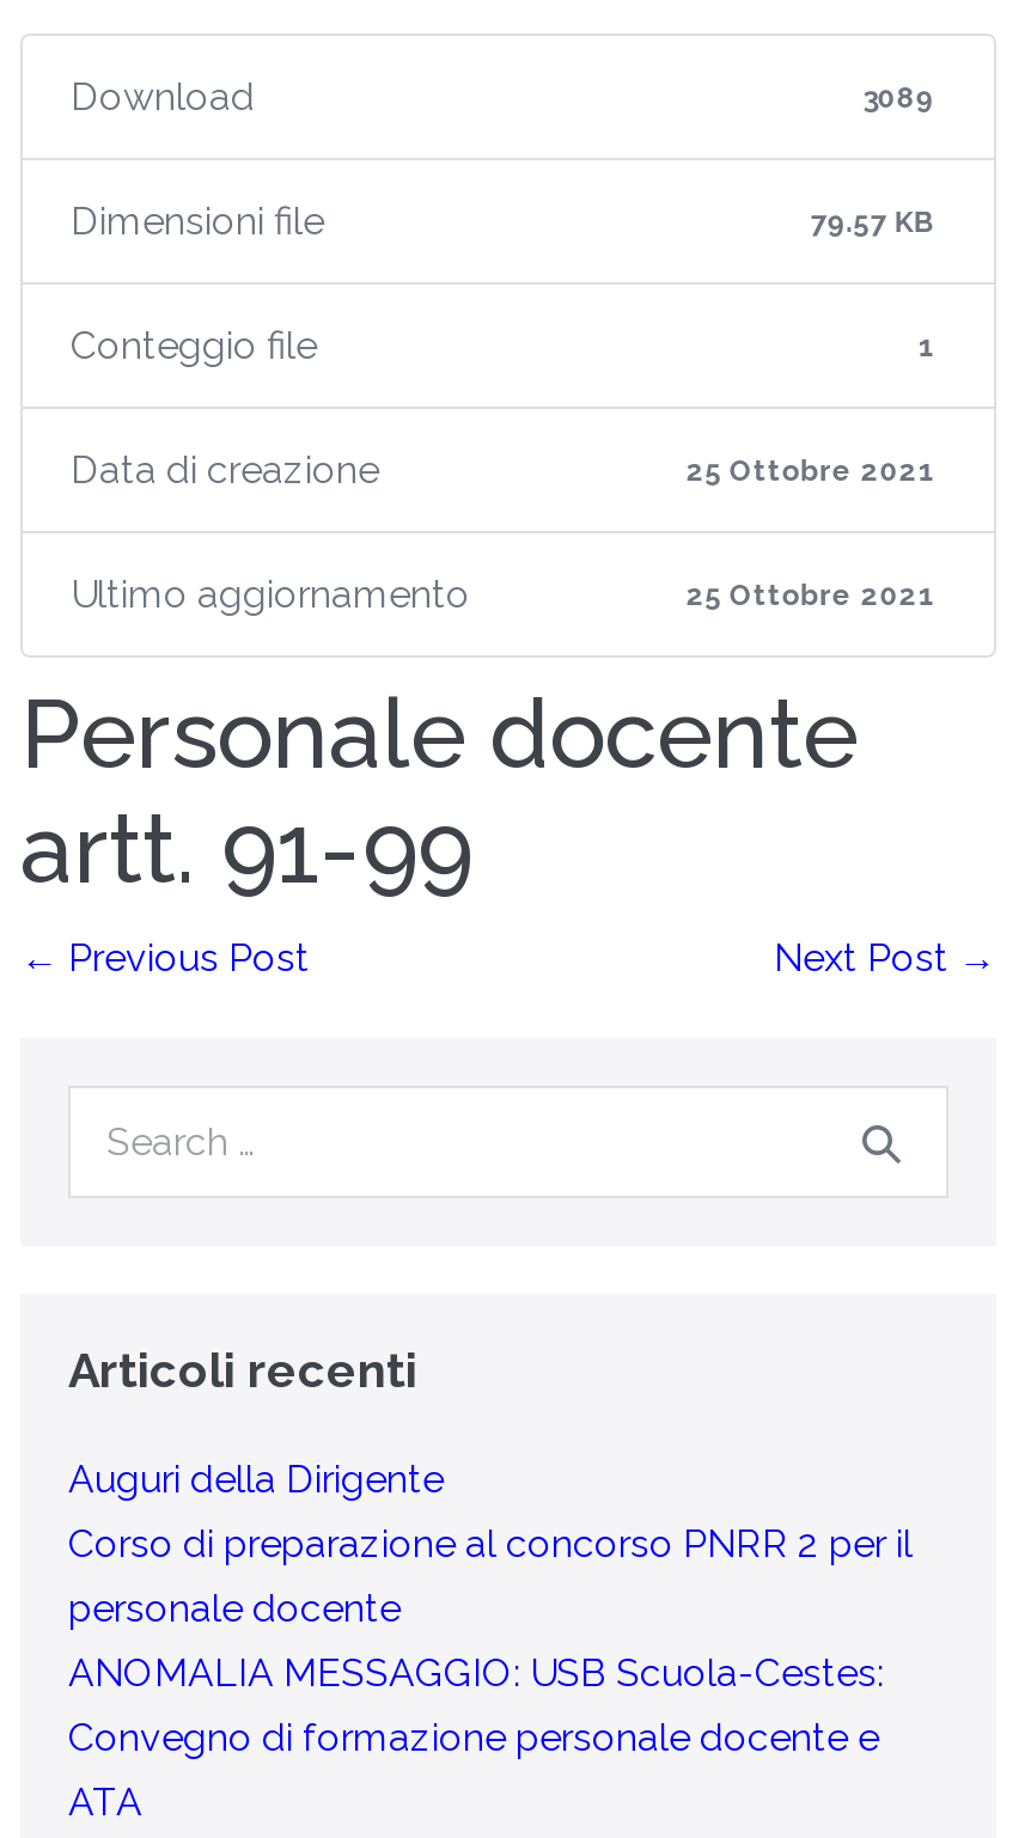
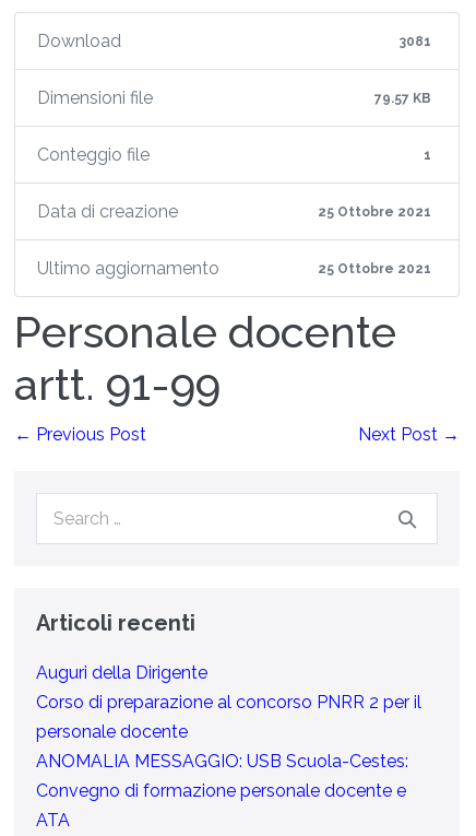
[863,81,935,115] 3089 -> [400,33,431,49] 3081

